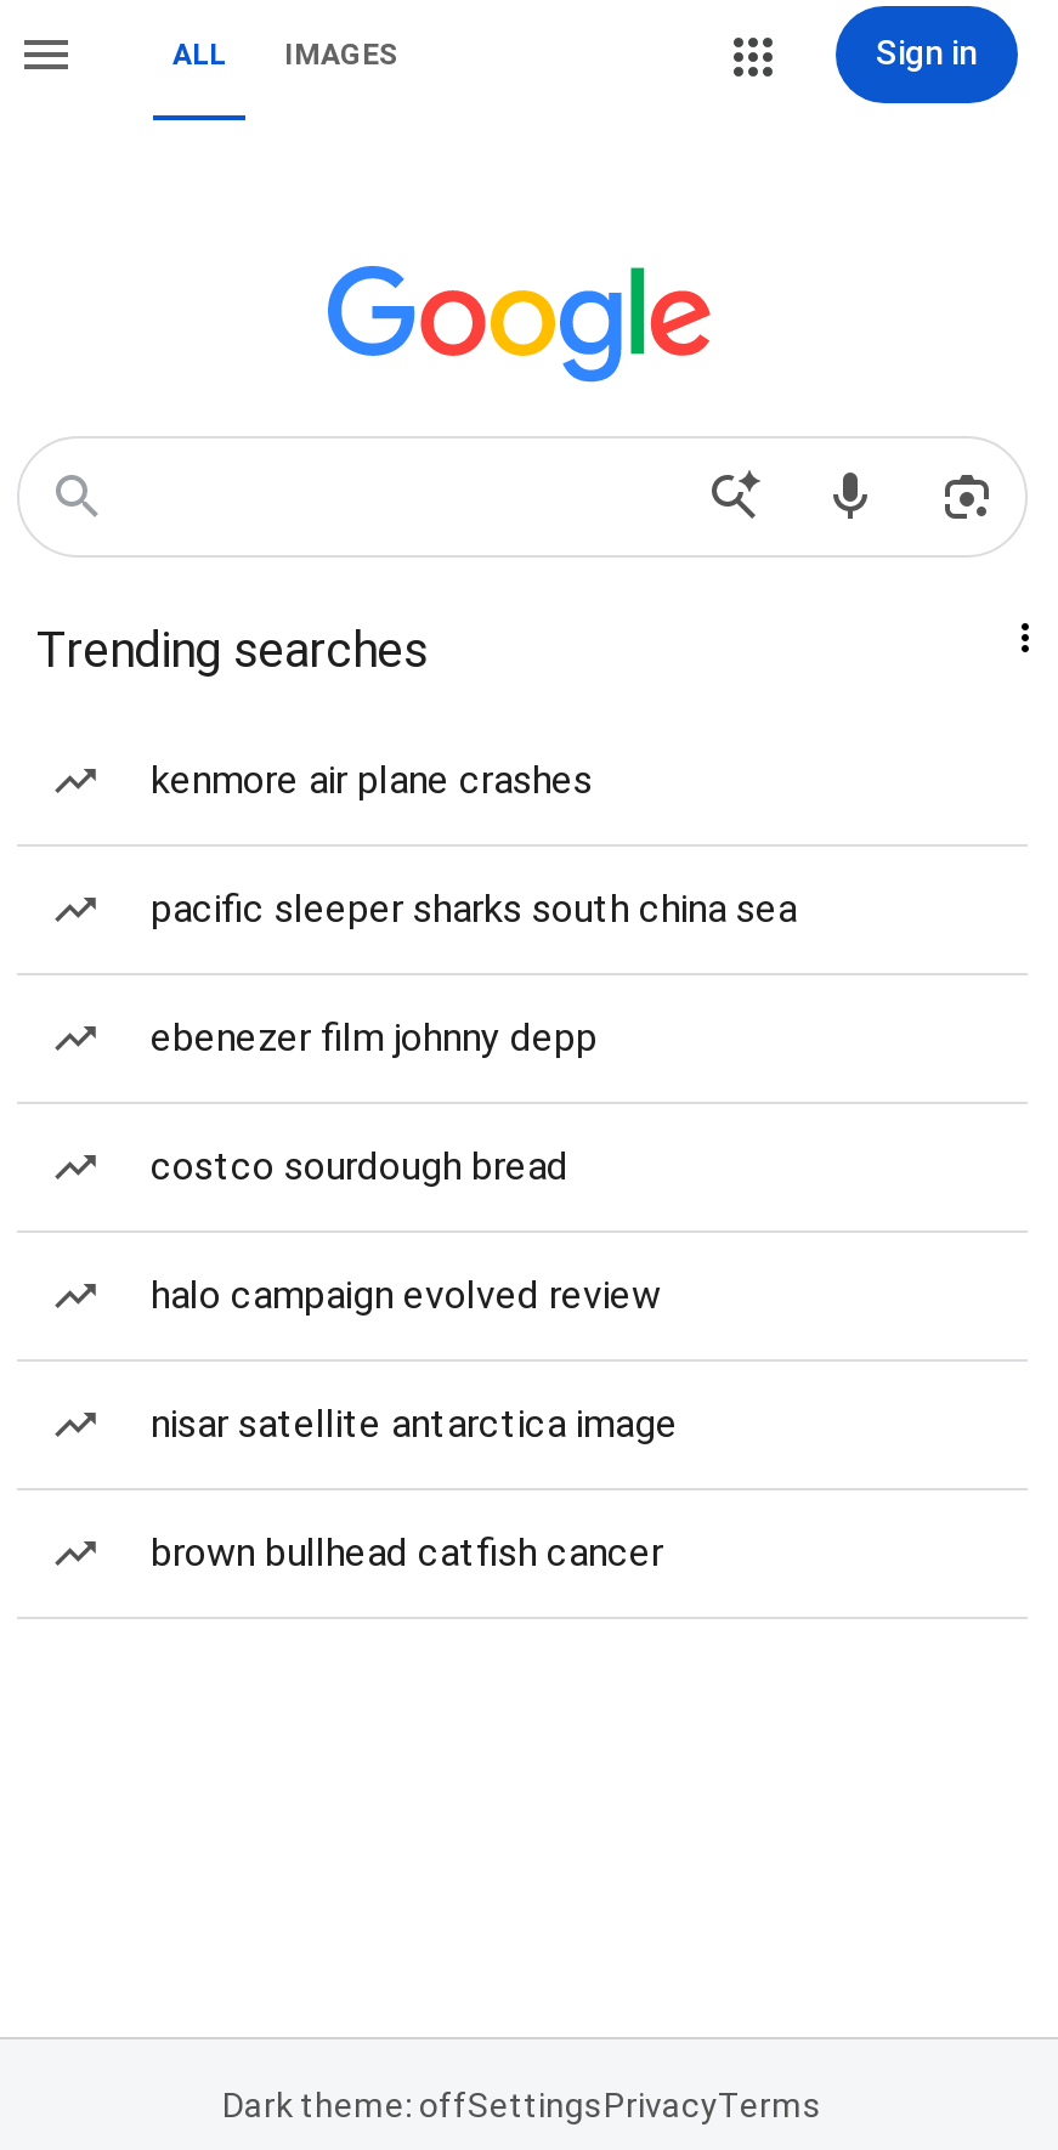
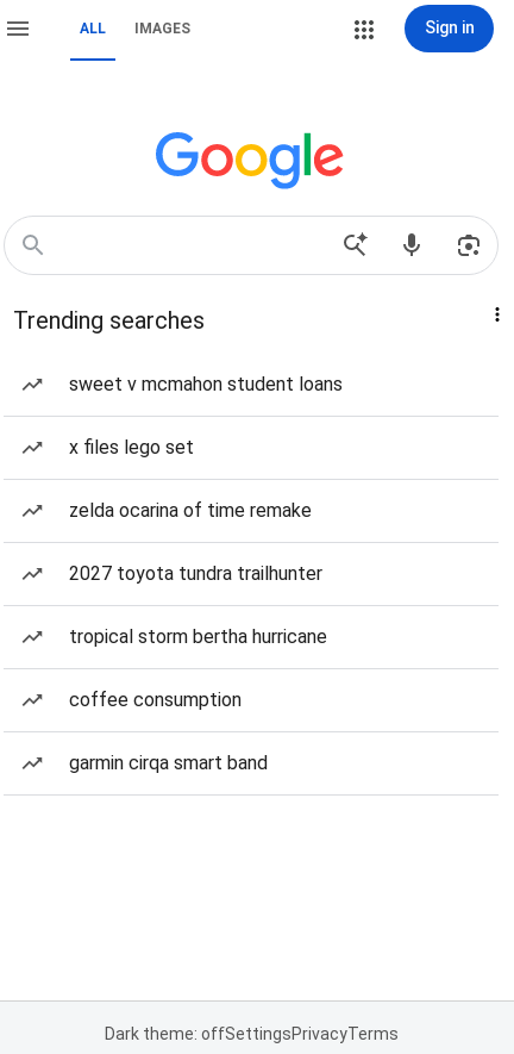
[151,757,593,803] kenmore air plane crashes -> [69,373,343,395] sweet v mcmahon student loans
[151,886,797,932] pacific sleeper sharks south china sea -> [69,436,194,459] x files lego set
[151,1014,598,1060] ebenezer film johnny depp -> [69,499,312,522] zelda ocarina of time remake
[151,1143,568,1189] costco sourdough bread -> [69,562,322,585] 2027 toyota tundra trailhunter
[151,1272,661,1318] halo campaign evolved review -> [69,625,327,648] tropical storm bertha hurricane
[151,1401,678,1447] nisar satellite antarctica image -> [69,688,242,711] coffee consumption
[151,1529,663,1575] brown bullhead catfish cancer -> [69,751,268,774] garmin cirqa smart band

